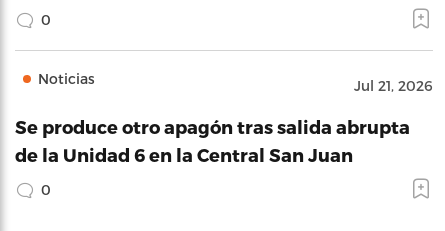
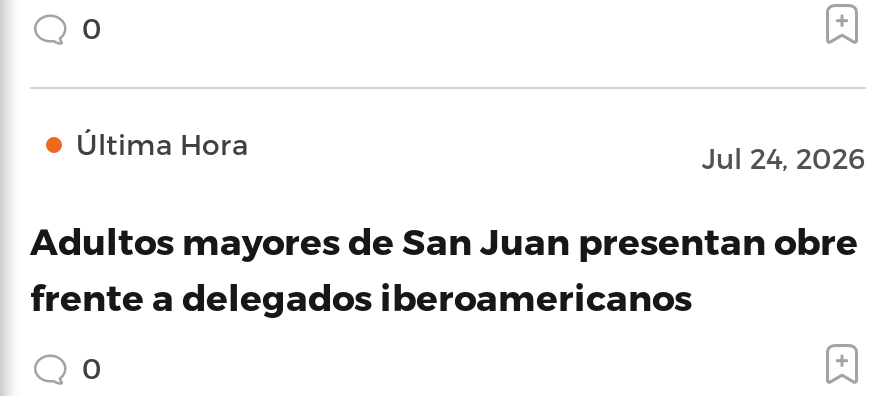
[38,70,433,94] Noticias | Jul 21, 2026 -> [76,127,866,175] Última Hora | Jul 24, 2026
[15,116,410,165] Se produce otro apagón tras salida abrupta | de la Unidad 6 en la Central San Juan -> [30,219,858,317] Adultos mayores de San Juan presentan obre | frente a delegados iberoamericanos

